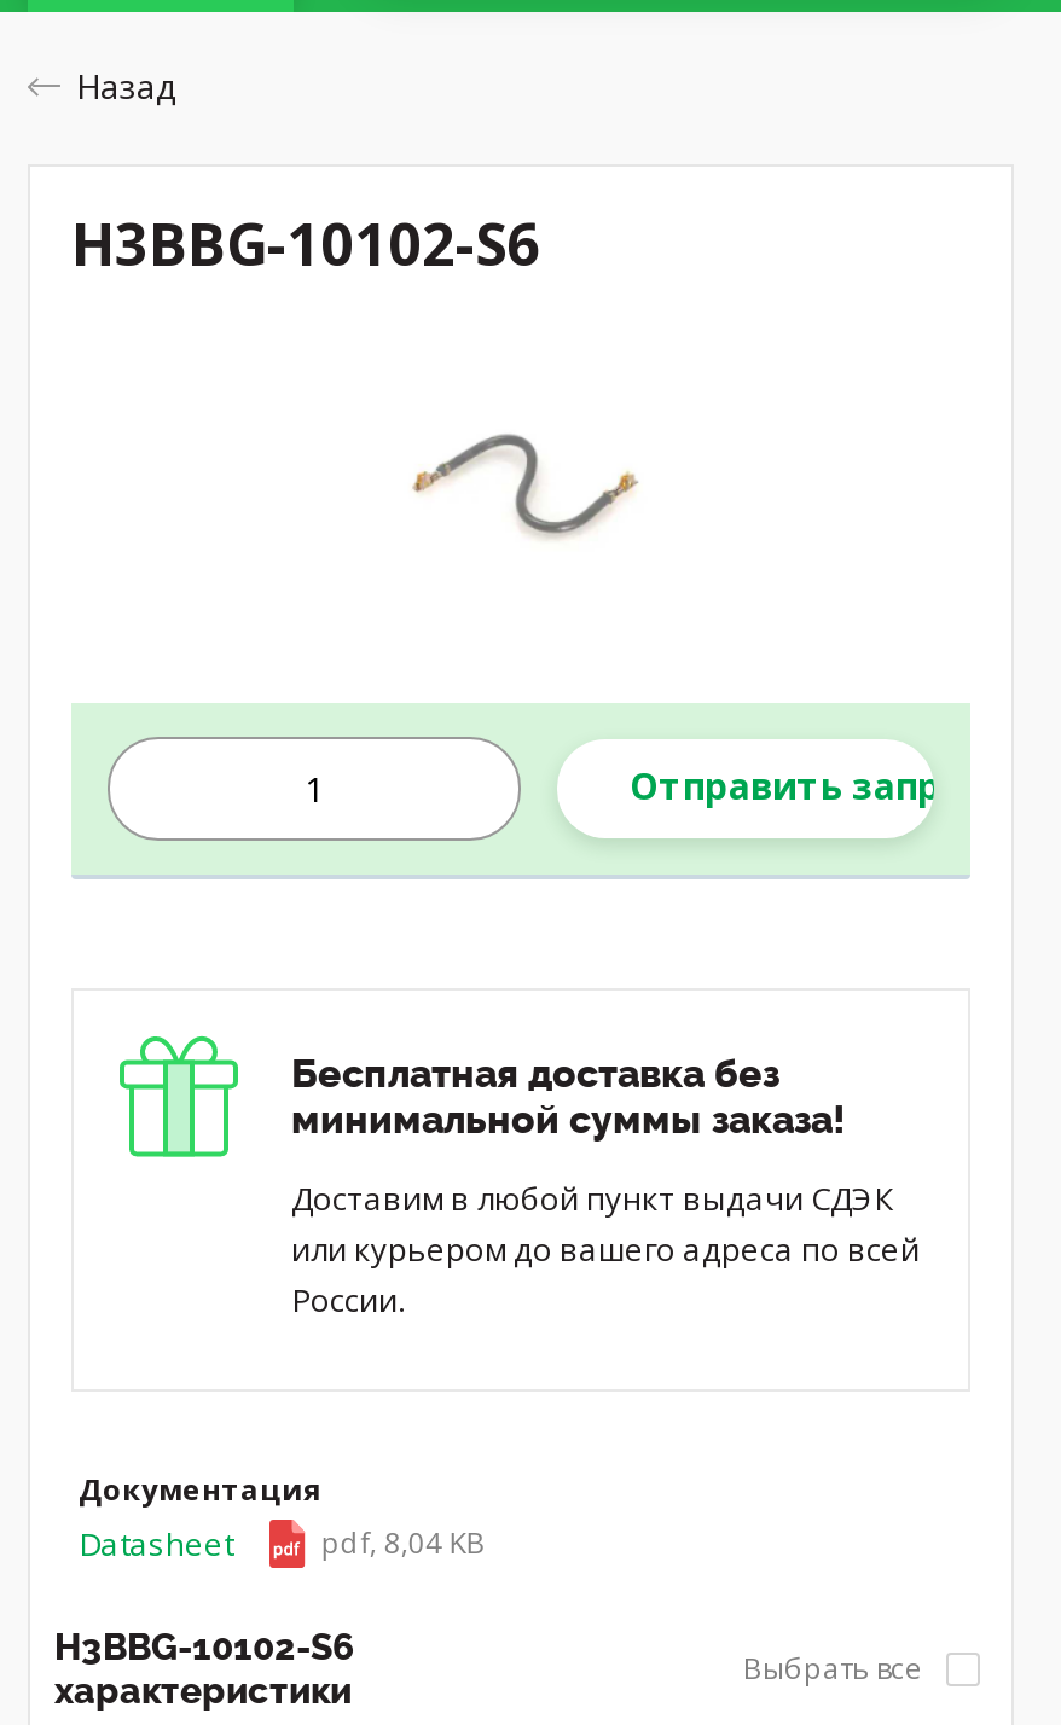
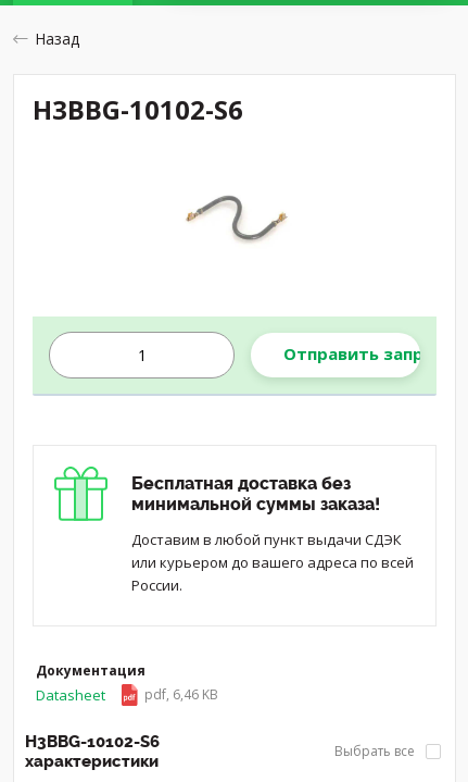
[321,1522,485,1563] pdf, 8,04 KB -> [145,685,219,704] pdf, 6,46 KB

